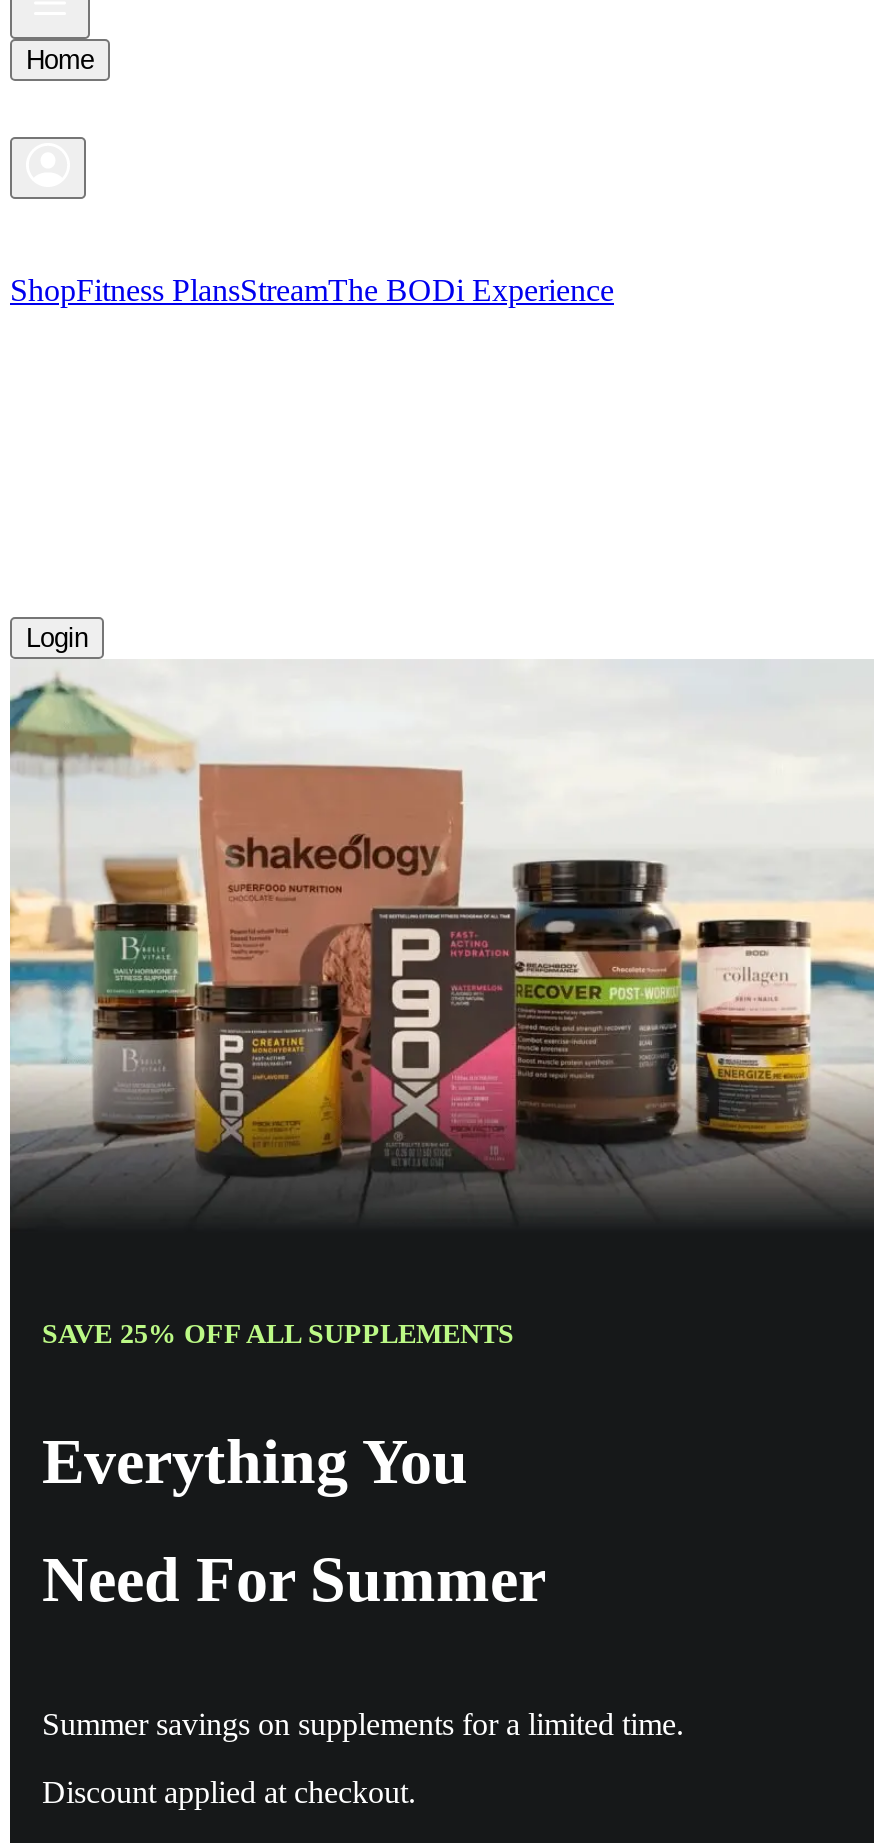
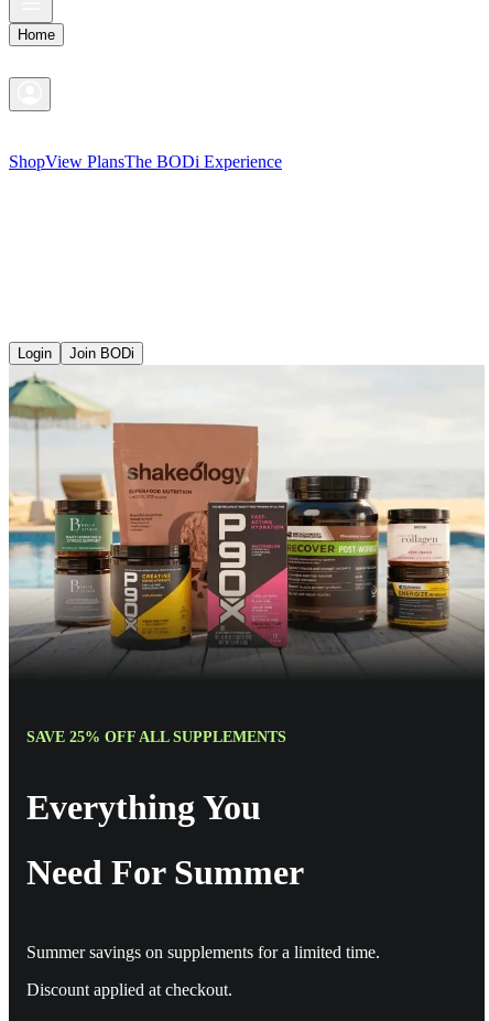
[10,273,614,307] ShopFitness PlansStreamThe BODi Experience -> [9,152,282,171] ShopView PlansThe BODi Experience
none -> [69,345,134,362] Join BODi

